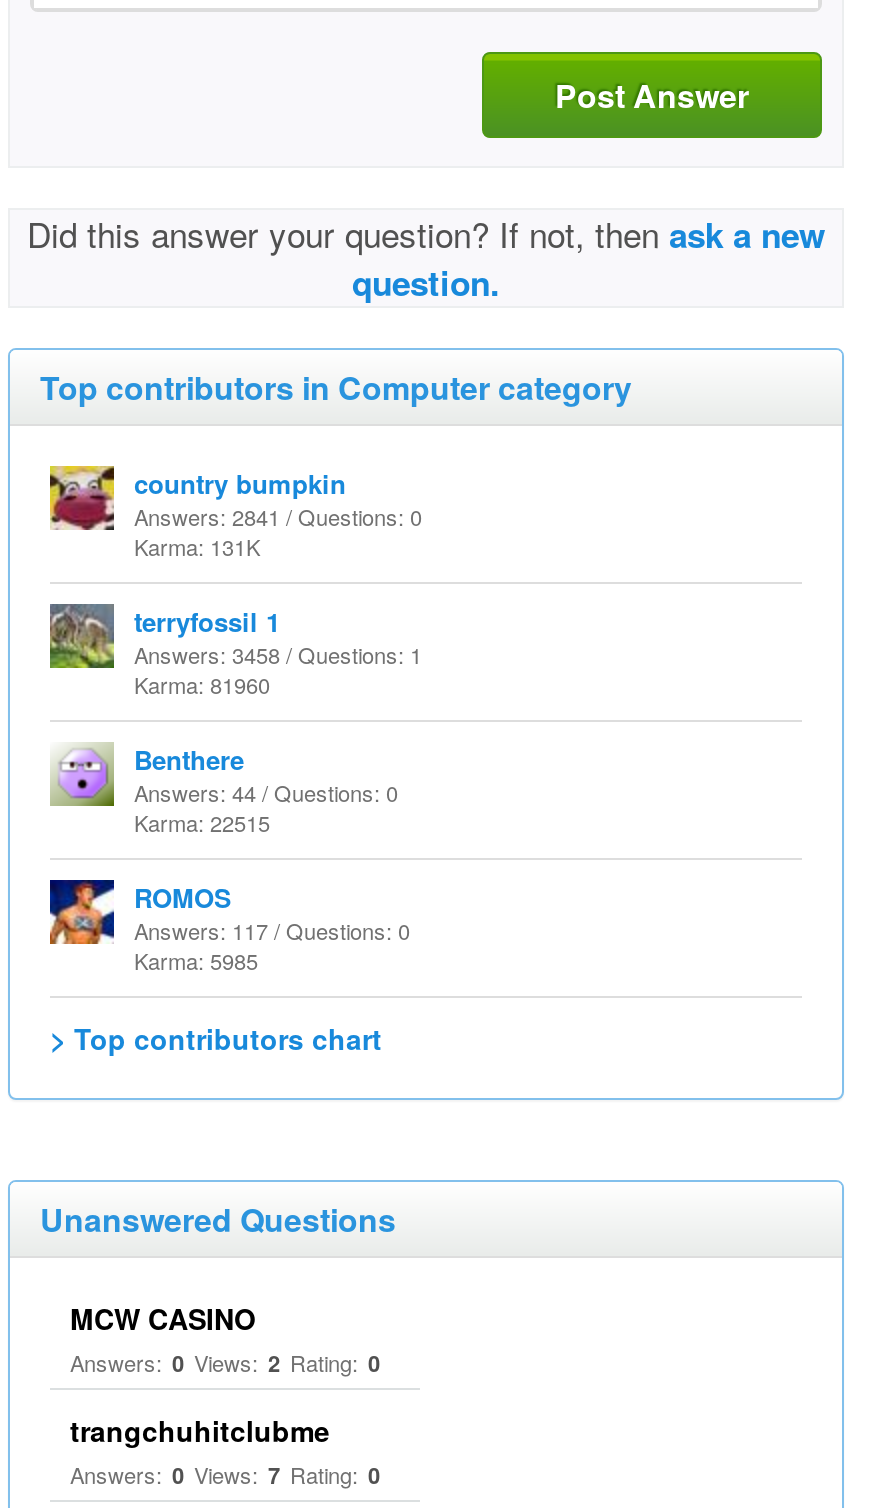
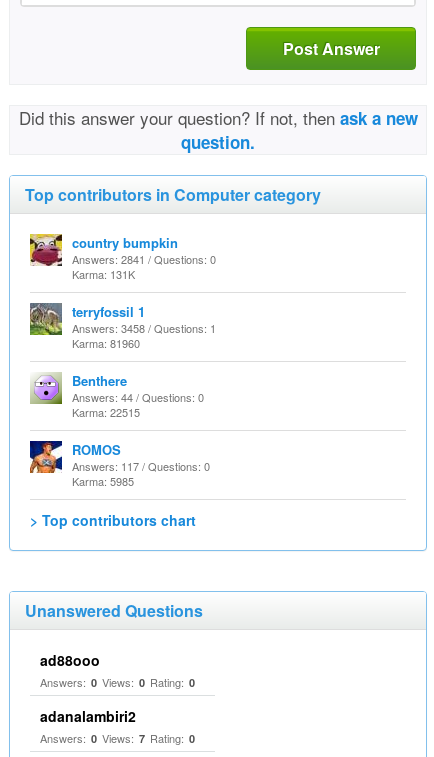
[70,1298,380,1378] MCW CASINO | Answers: 0 Views: 2 Rating: 0 -> [40,650,195,690] ad88ooo | Answers: 0 Views: 0 Rating: 0
[70,1410,330,1450] trangchuhitclubme -> [40,706,136,726] adanalambiri2

